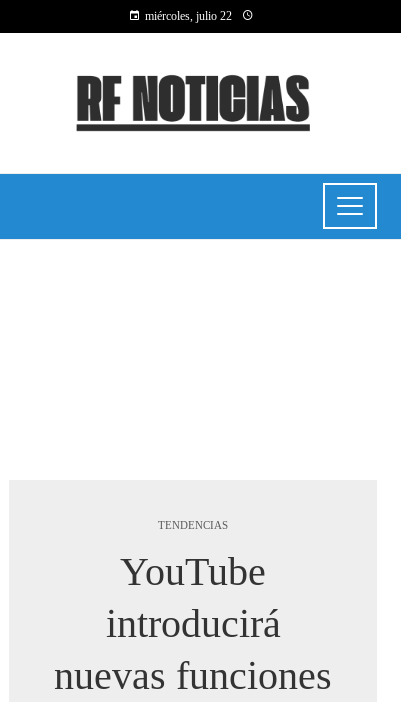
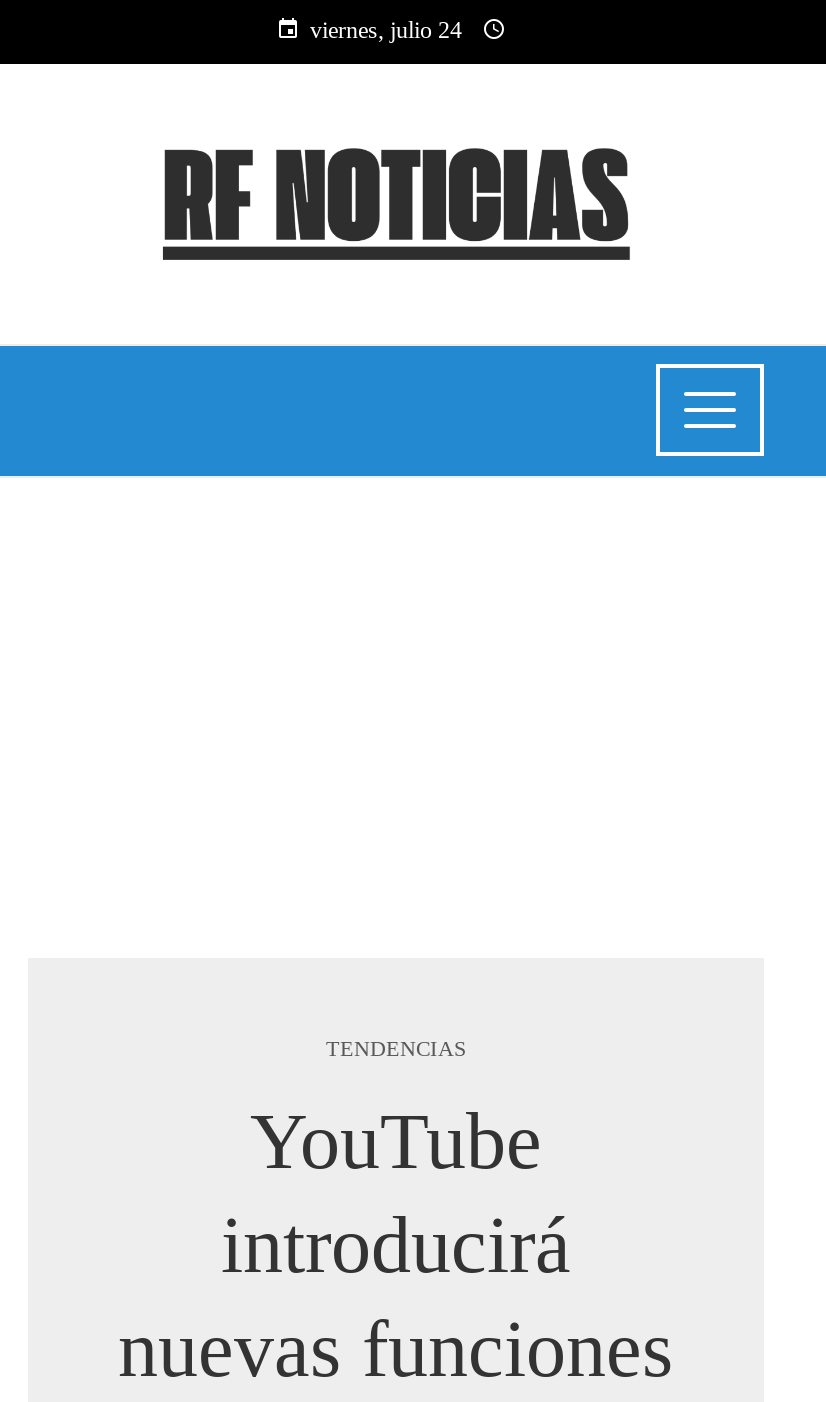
[144,9,231,23] miércoles, julio 22 -> [310,16,462,44] viernes, julio 24

